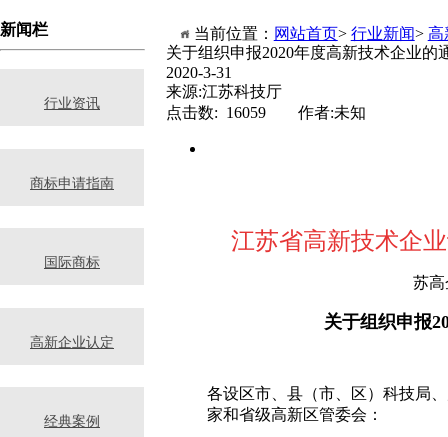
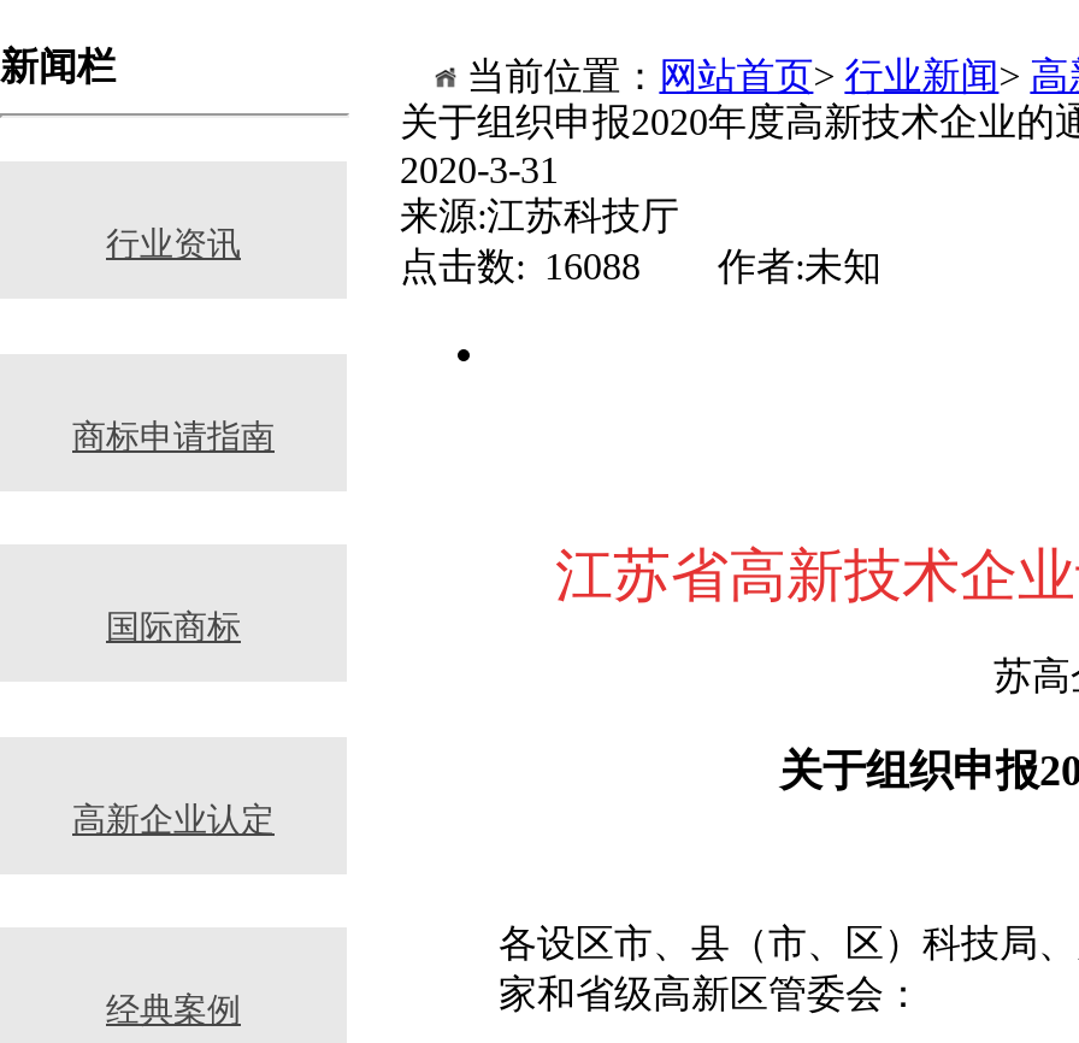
[166,104,366,121] 点击数: 16059 作者:未知 -> [400,246,882,287] 点击数: 16088 作者:未知

